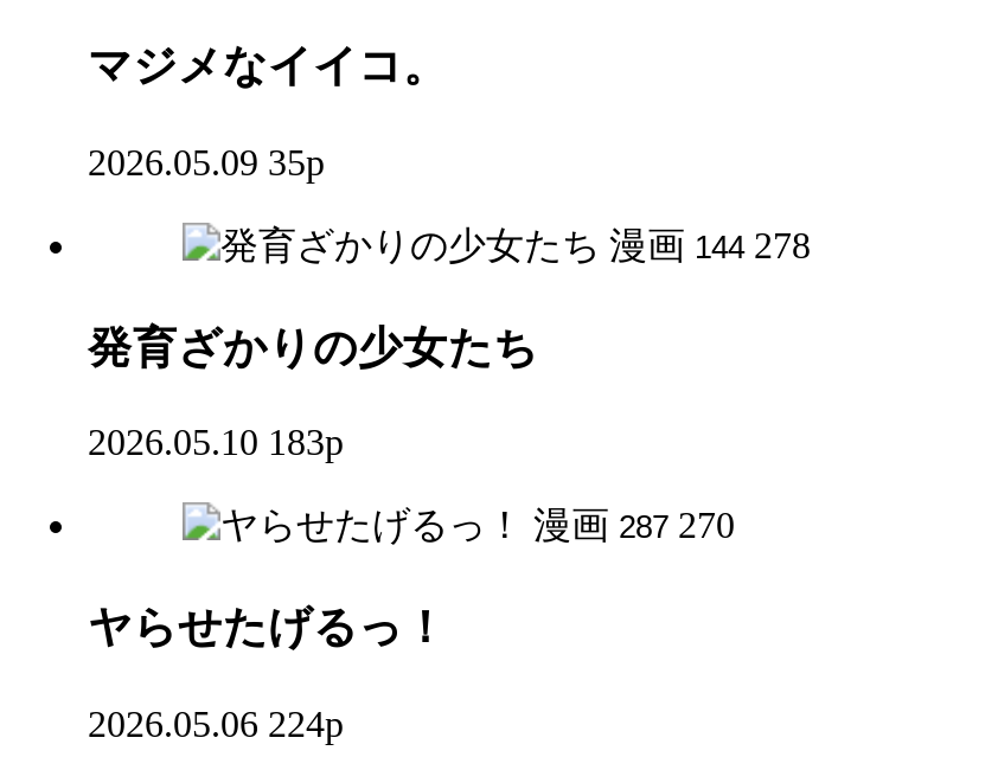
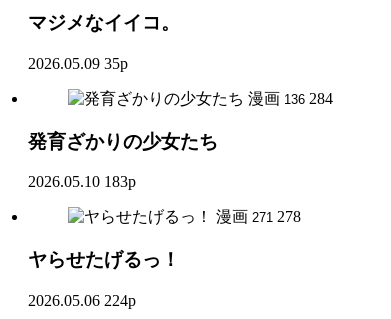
[609,225,811,265] 漫画 144 278 -> [248,90,333,107] 漫画 136 284
[533,505,735,545] 漫画 287 270 -> [216,208,301,225] 漫画 271 278

